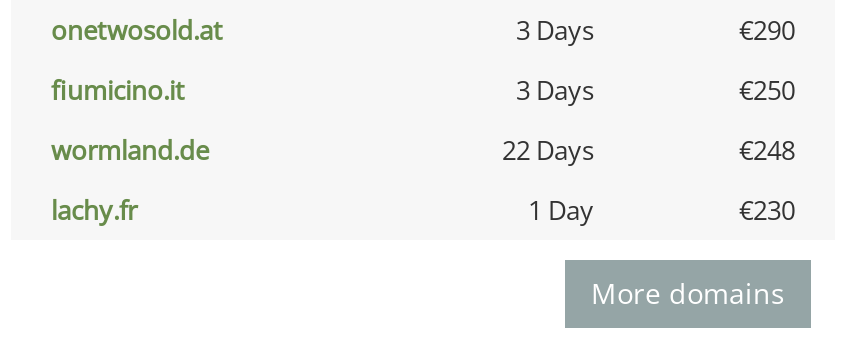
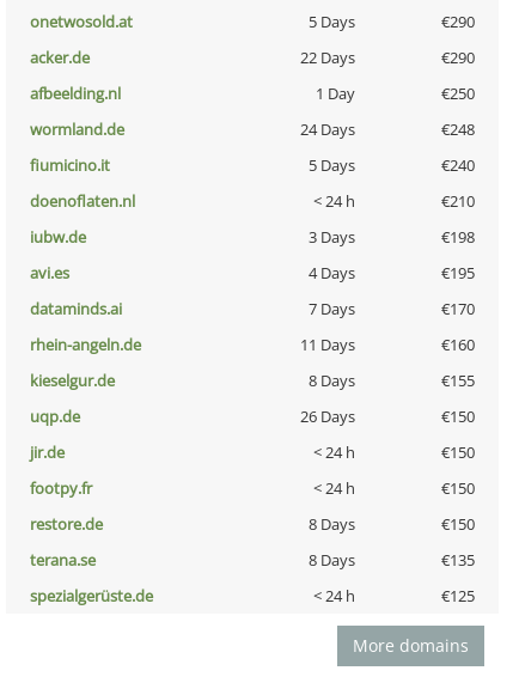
[516,12,594,48] 3 Days -> [308,11,355,32] 5 Days
[51,72,594,108] fiumicino.it | 3 Days -> [30,47,475,104] acker.de | 22 Days | €290 | afbeelding.nl | 1 Day
[502,132,594,168] 22 Days -> [300,118,355,140] 24 Days
[51,192,795,228] lachy.fr | 1 Day | €230 -> [30,154,475,606] fiumicino.it | 5 Days | €240 | doenoflaten.nl | < 24 h | €210 | iubw.de | 3 Days | €198 | avi.es | 4 Days | €195 | dataminds.ai | 7 Days | €170 | rhein-angeln.de | 11 Days | €160 | kieselgur.de | 8 Days | €155 | uqp.de | 26 Days | €150 | jir.de | < 24 h | €150 | footpy.fr | < 24 h | €150 | restore.de | 8 Days | €150 | terana.se | 8 Days | €135 | spezialgerüste.de | < 24 h | €125

